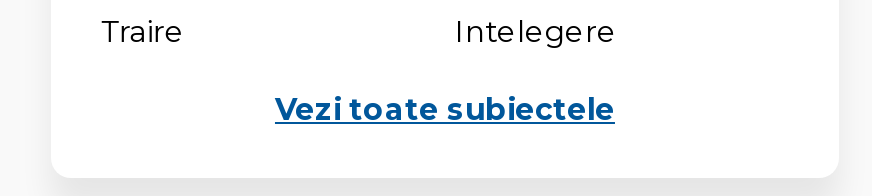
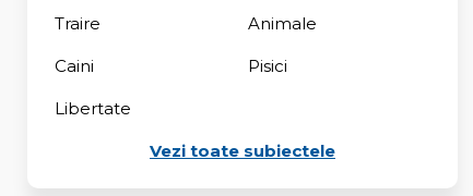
[455,13,617,51] Intelegere -> [55,14,317,119] Animale | Caini | Pisici | Libertate

